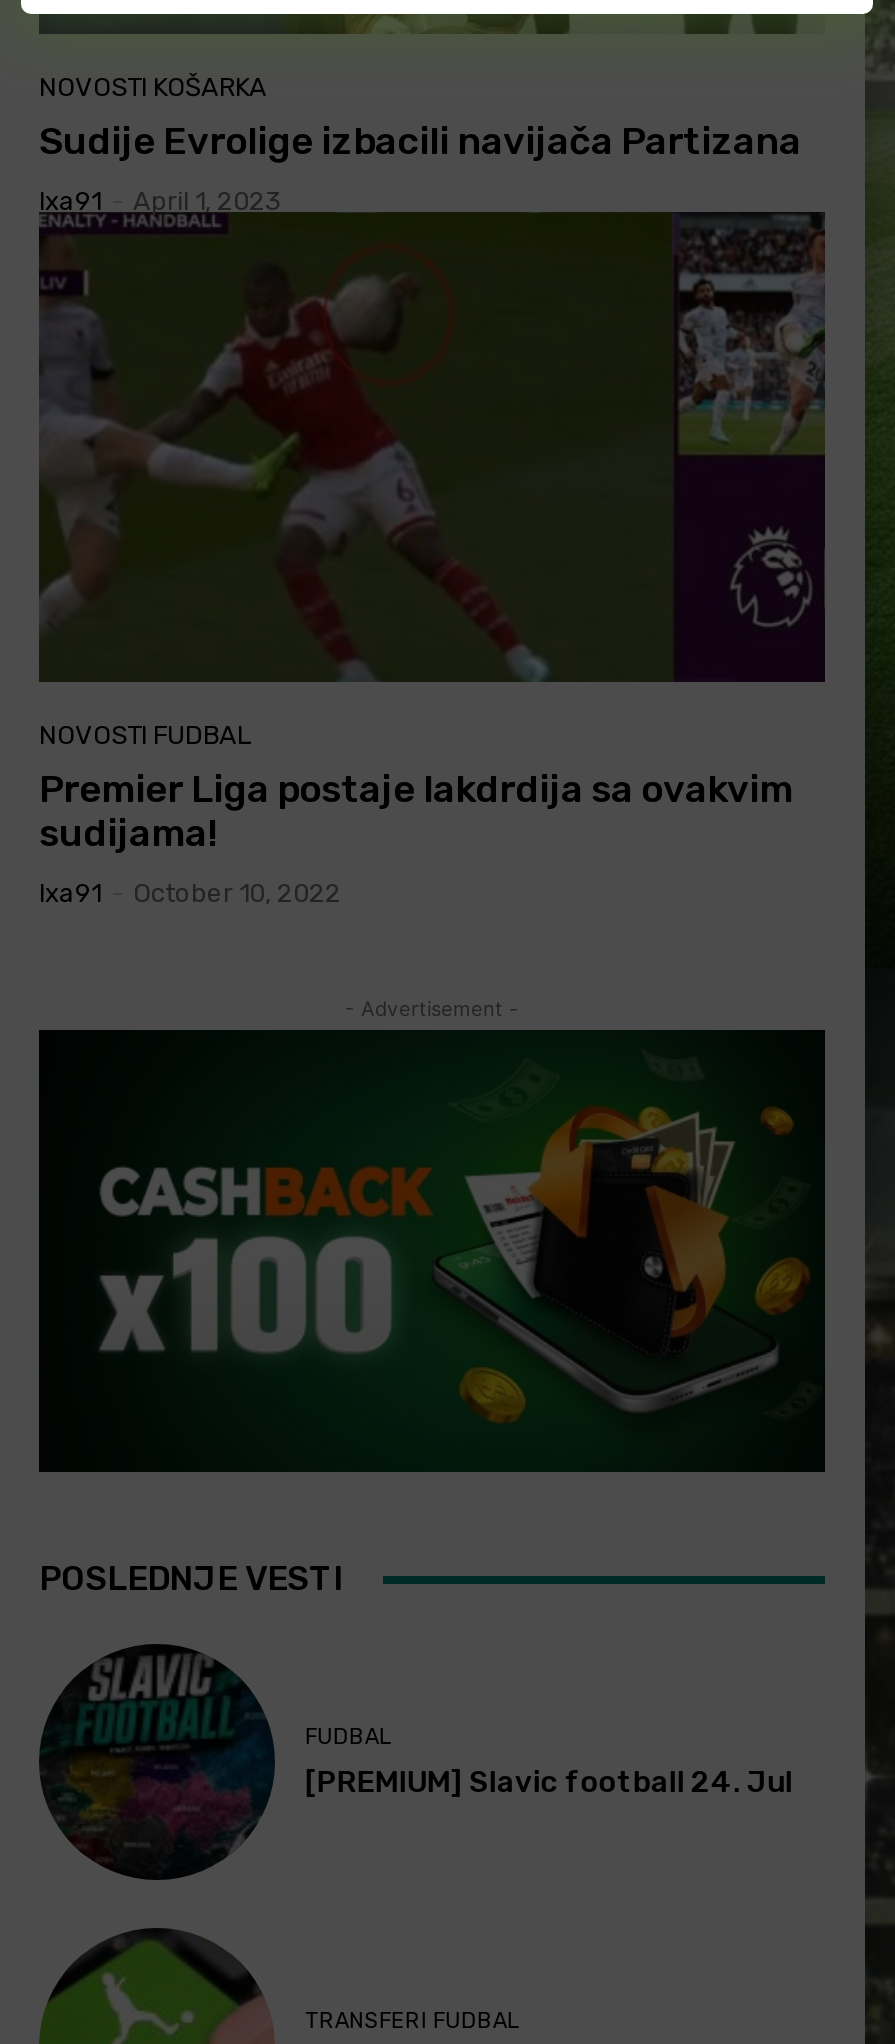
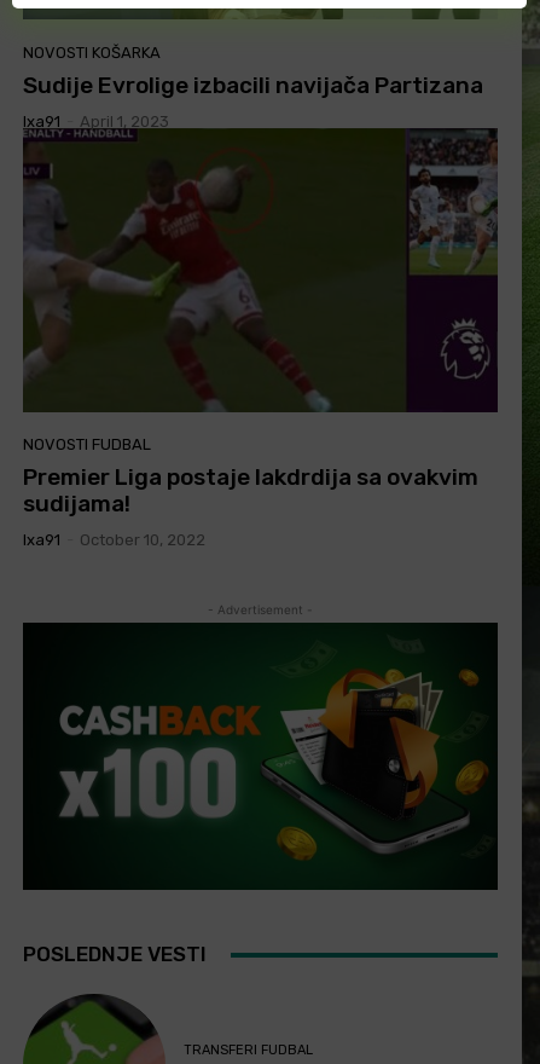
[41,1658,793,1880] [image] | FUDBAL | [PREMIUM] Slavic football 24. Jul -> none

